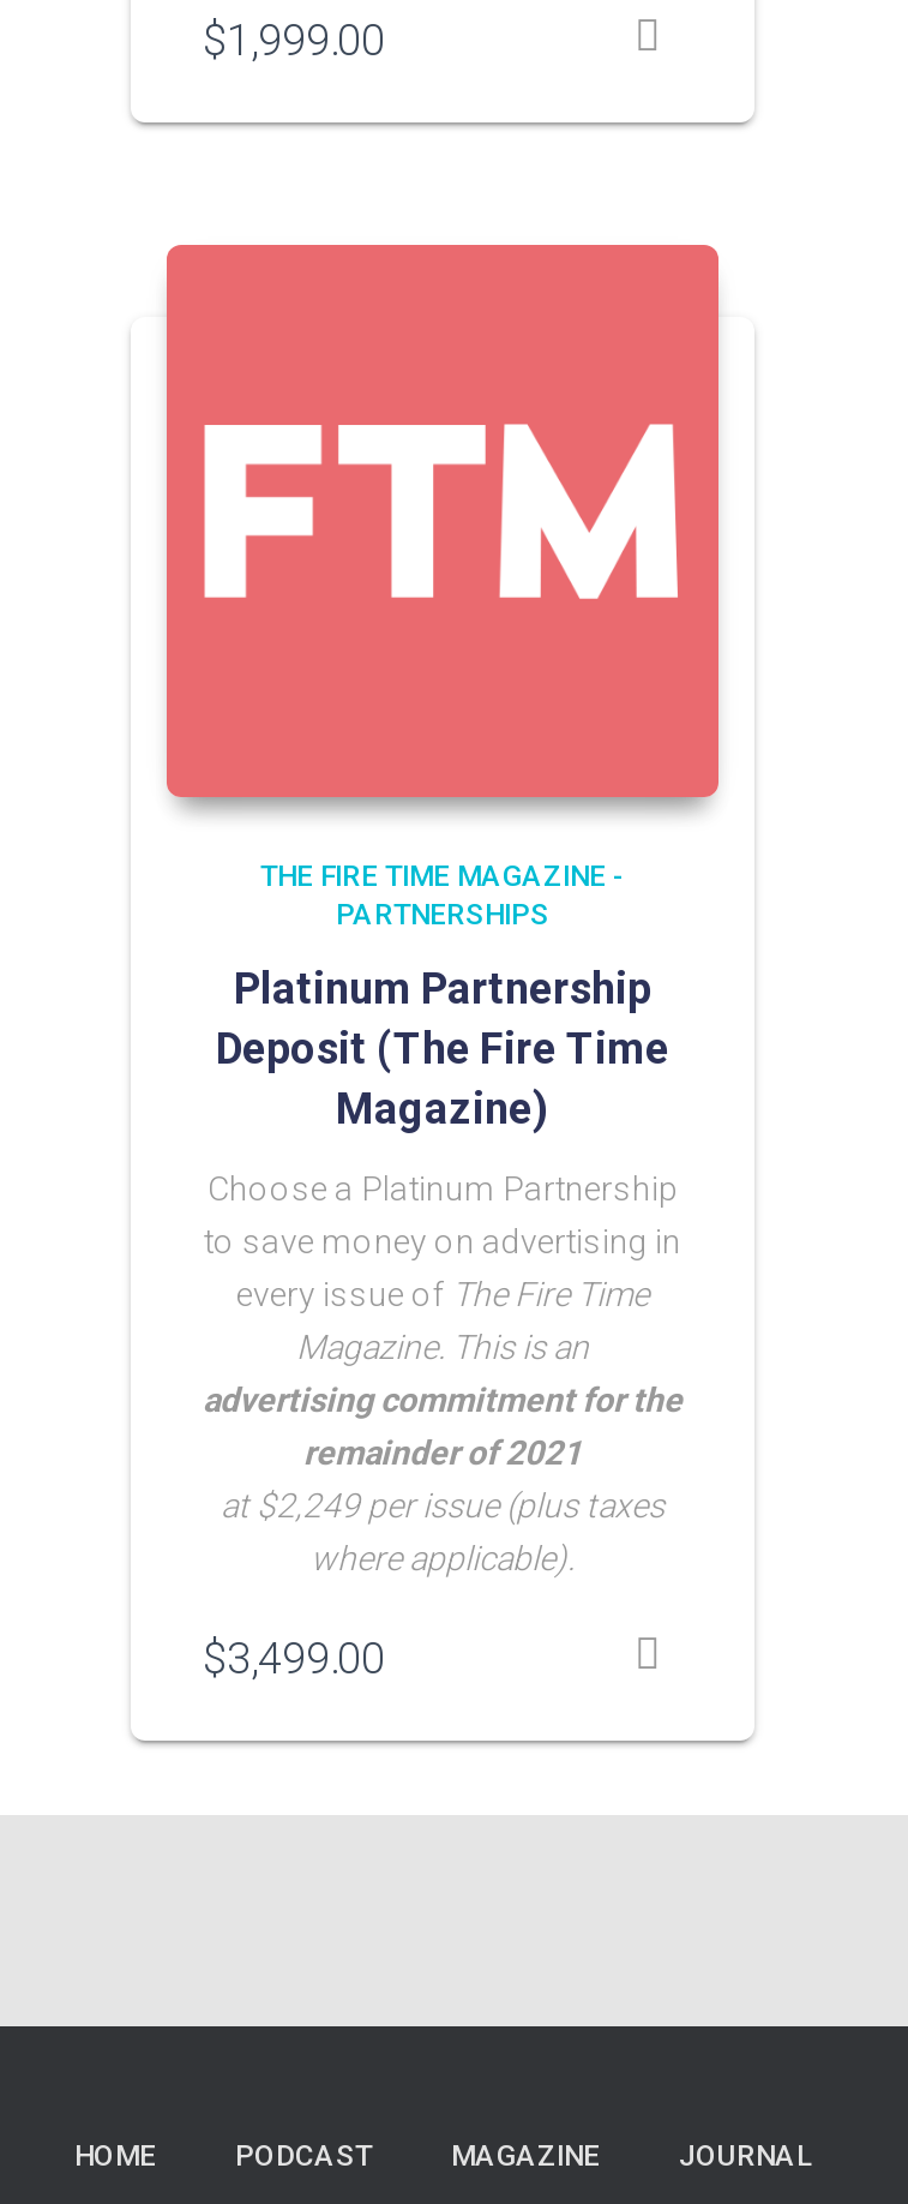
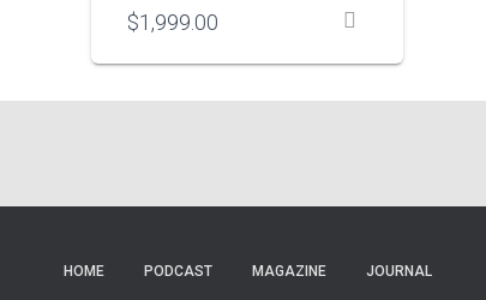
[164,245,721,1684] [image] | THE FIRE TIME MAGAZINE - | PARTNERSHIPS | Platinum Partnership | Deposit (The Fire Time | Magazine) | Choose a Platinum Partnership | to save money on advertising in | every issue of The Fire Time | Magazine. This is an | advertising commitment for the | remainder of 2021 | at $2,249 per issue (plus taxes | where applicable). | $3,499.00 -> none

